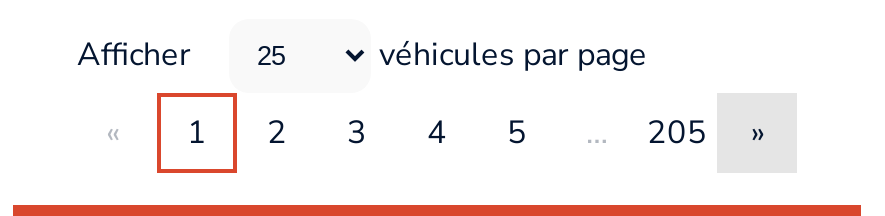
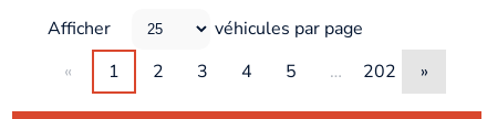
[647,110,707,154] 205 -> [363,59,396,83] 202

